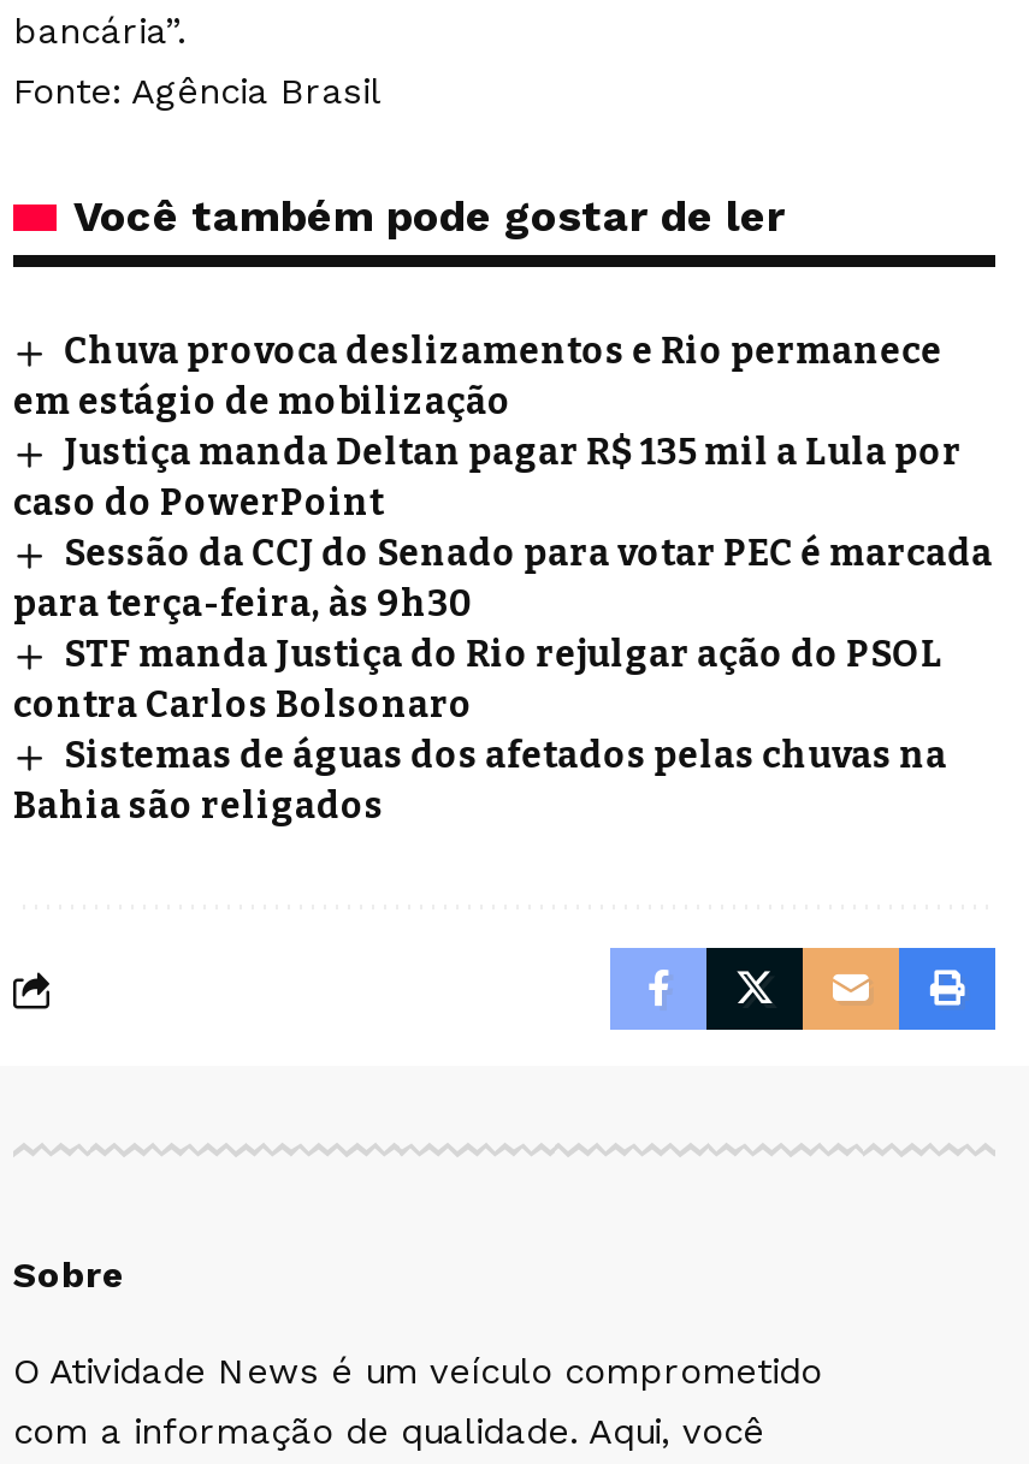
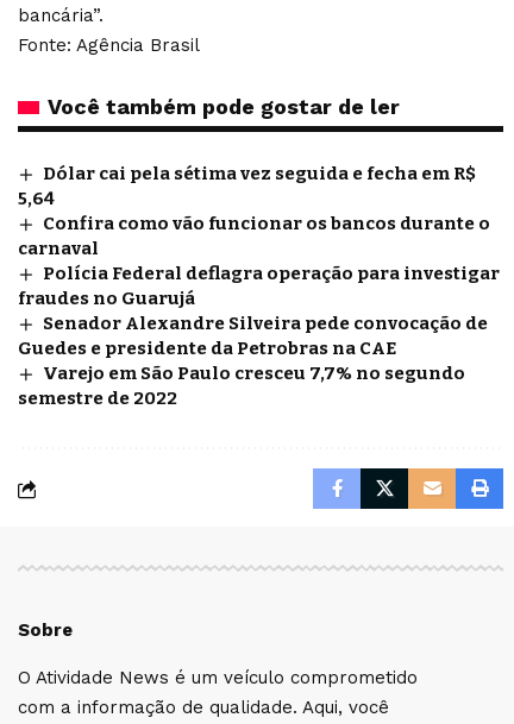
[13,330,993,828] Chuva provoca deslizamentos e Rio permanece | em estágio de mobilização | Justiça manda Deltan pagar R$ 135 mil a Lula por | caso do PowerPoint | Sessão da CCJ do Senado para votar PEC é marcada | para terça-feira, às 9h30 | STF manda Justiça do Rio rejulgar ação do PSOL | contra Carlos Bolsonaro | Sistemas de águas dos afetados pelas chuvas na | Bahia são religados -> [18,163,500,409] Dólar cai pela sétima vez seguida e fecha em R$ | 5,64 | Confira como vão funcionar os bancos durante o | carnaval | Polícia Federal deflagra operação para investigar | fraudes no Guarujá | Senador Alexandre Silveira pede convocação de | Guedes e presidente da Petrobras na CAE | Varejo em São Paulo cresceu 7,7% no segundo | semestre de 2022

